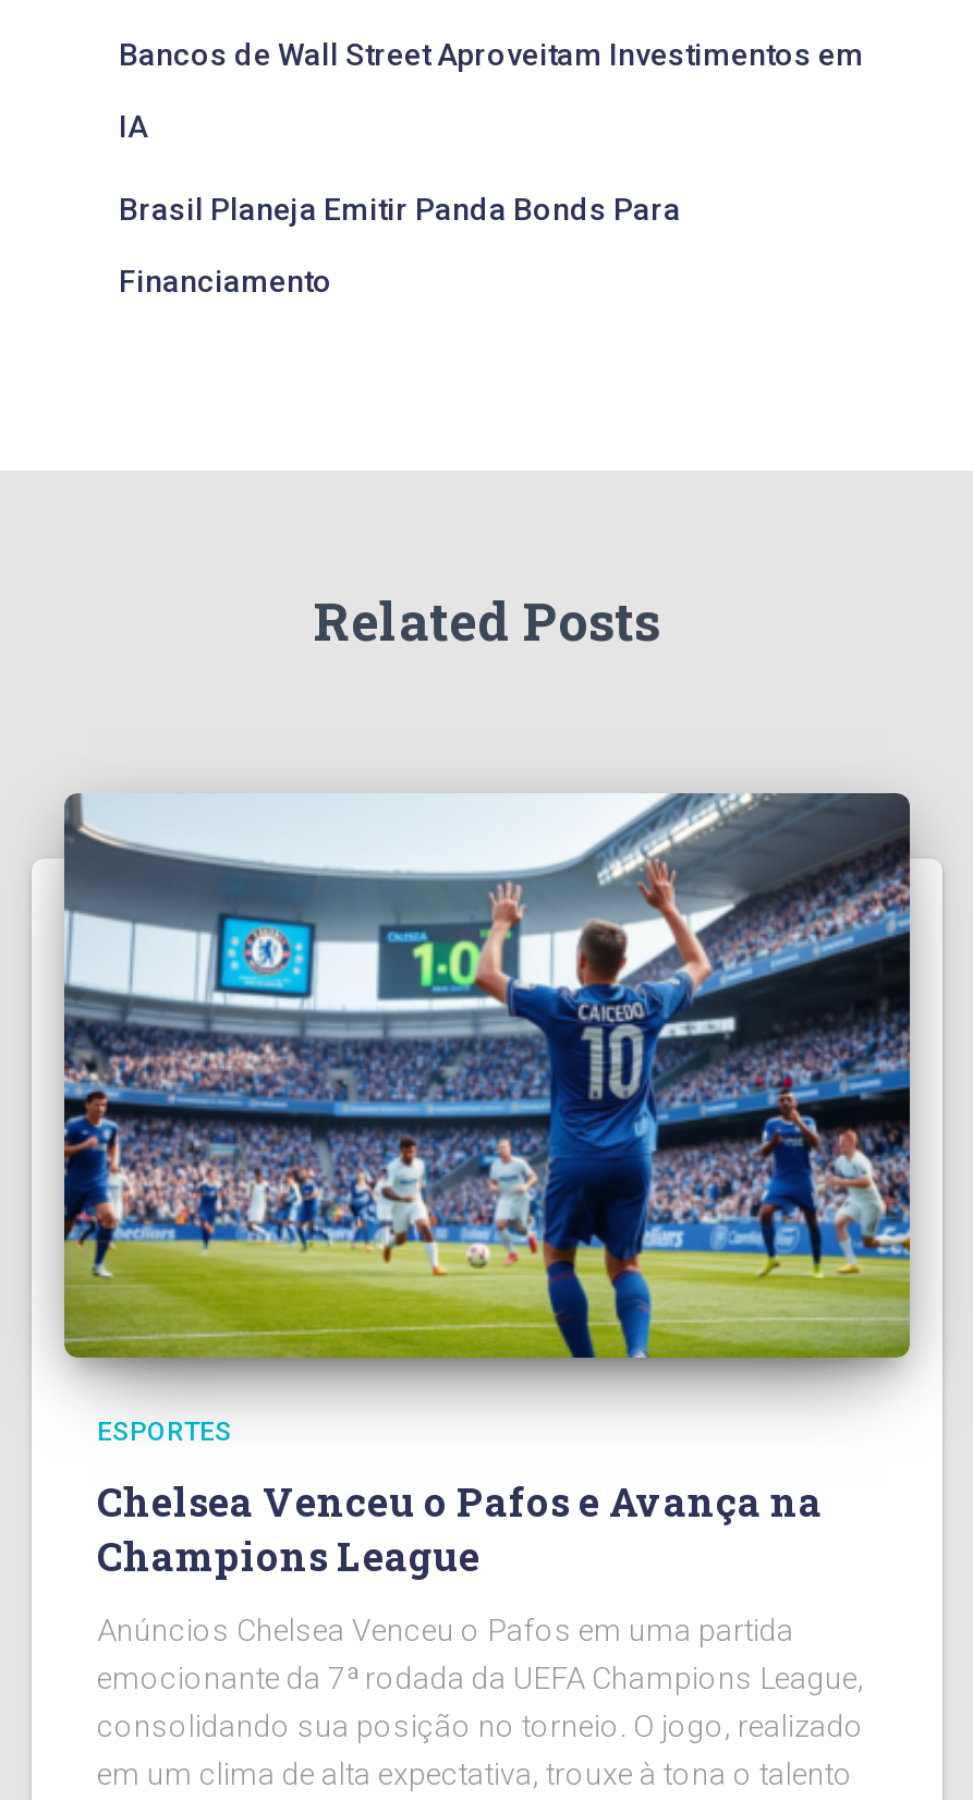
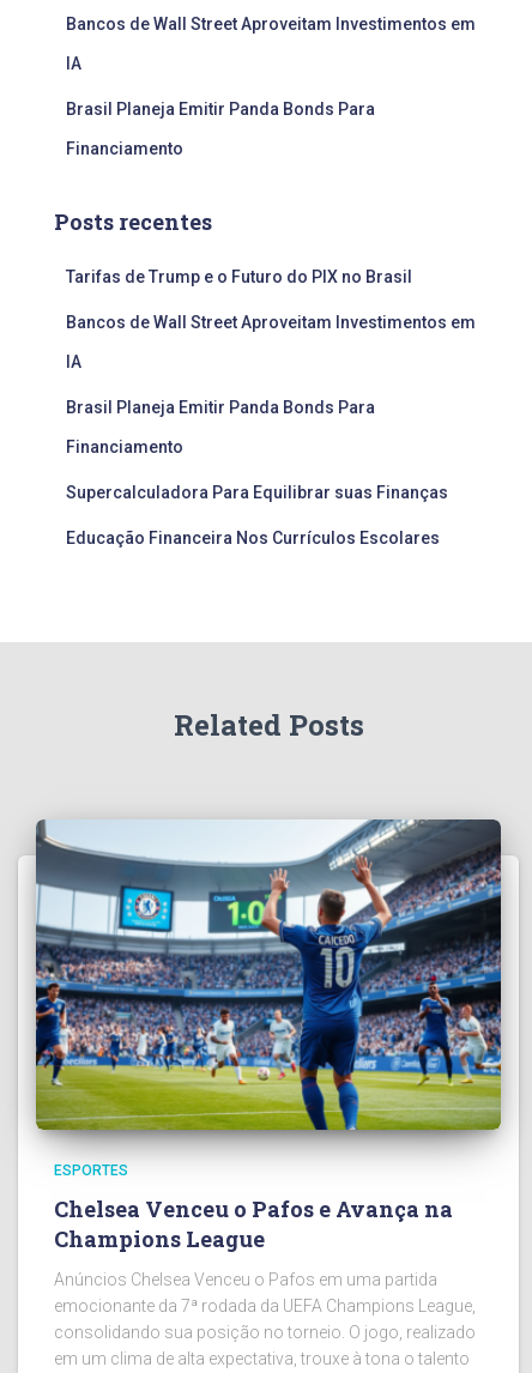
none -> [54,207,476,548] Posts recentes | Tarifas de Trump e o Futuro do PIX no Brasil | Bancos de Wall Street Aproveitam Investimentos em | IA | Brasil Planeja Emitir Panda Bonds Para | Financiamento | Supercalculadora Para Equilibrar suas Finanças | Educação Financeira Nos Currículos Escolares

